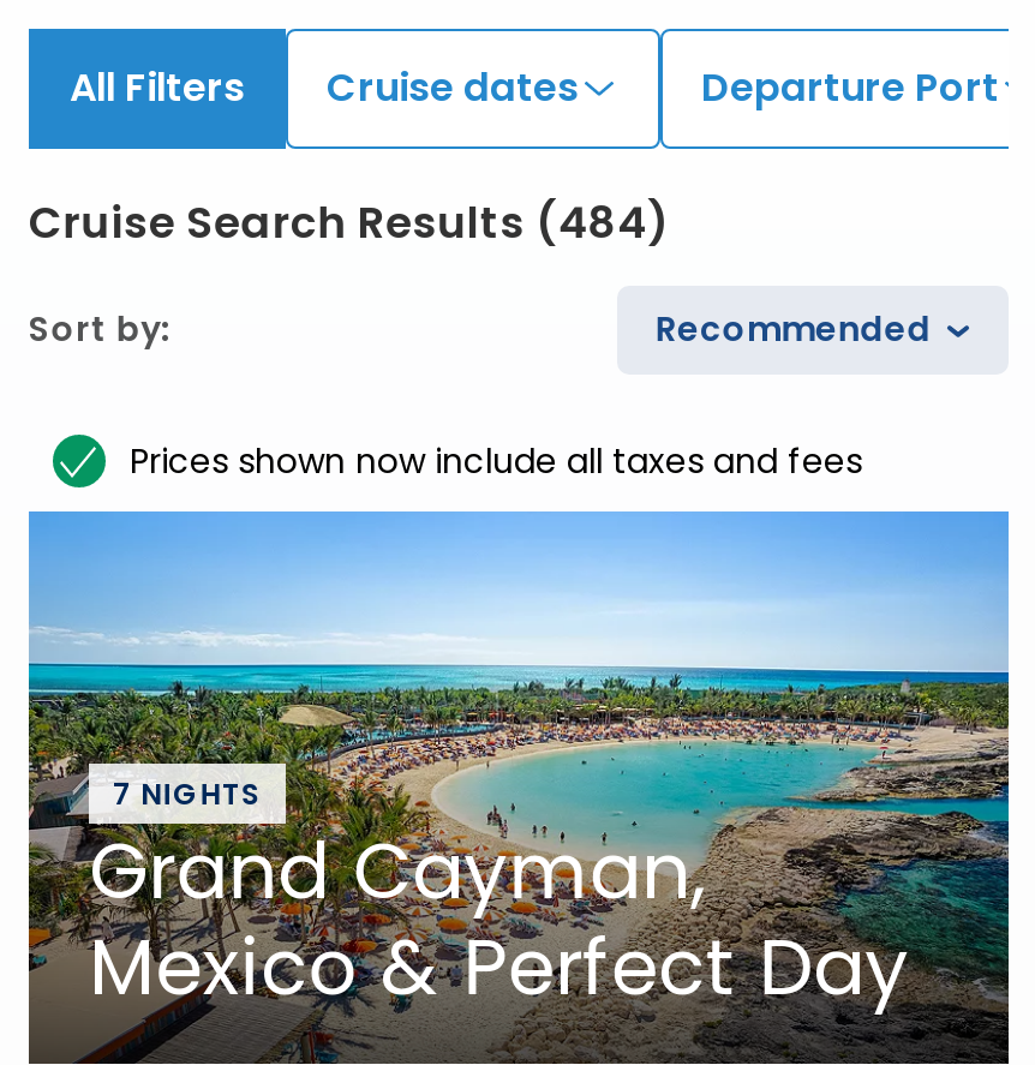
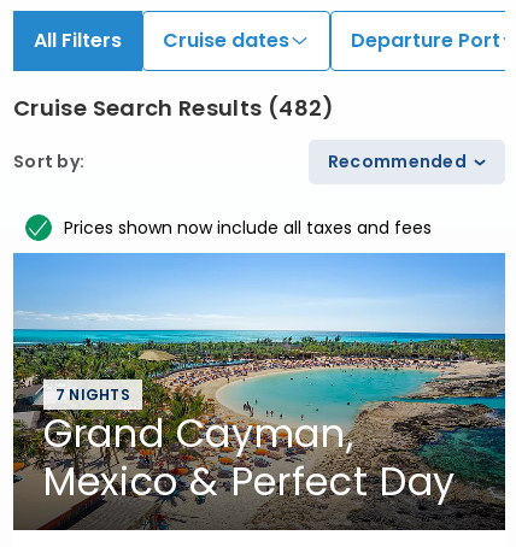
[29,194,672,254] Cruise Search Results (484) -> [13,93,335,123] Cruise Search Results (482)

